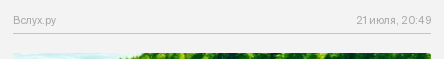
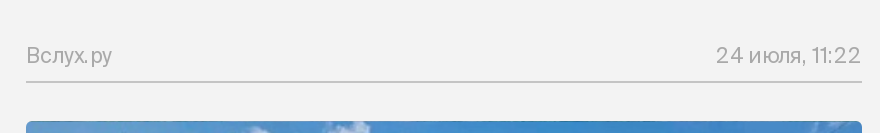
[356,14,431,26] 21 июля, 20:49 -> [716,42,862,66] 24 июля, 11:22

